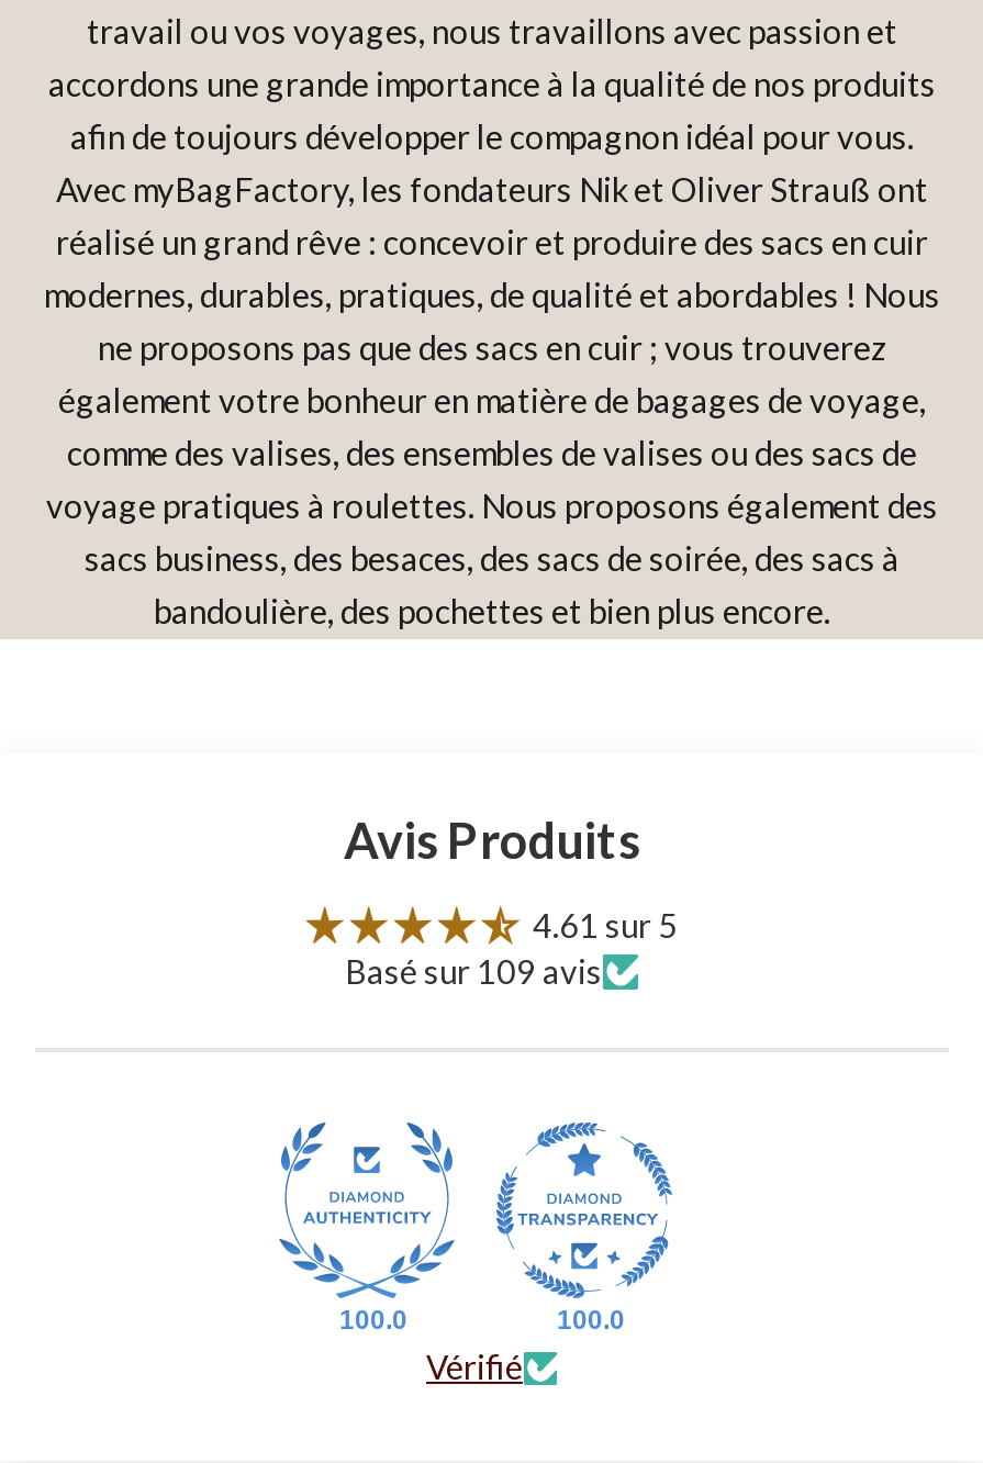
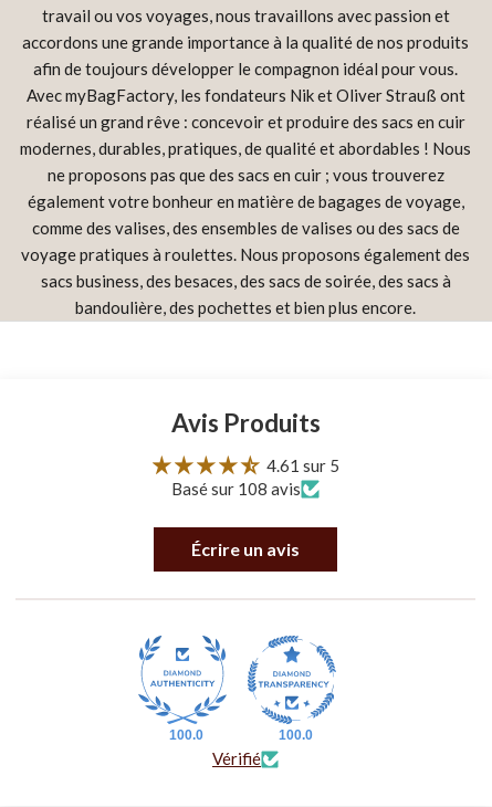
[345,951,602,991] Basé sur 109 avis -> [171,479,301,559] Basé sur 108 avis | Écrire un avis

